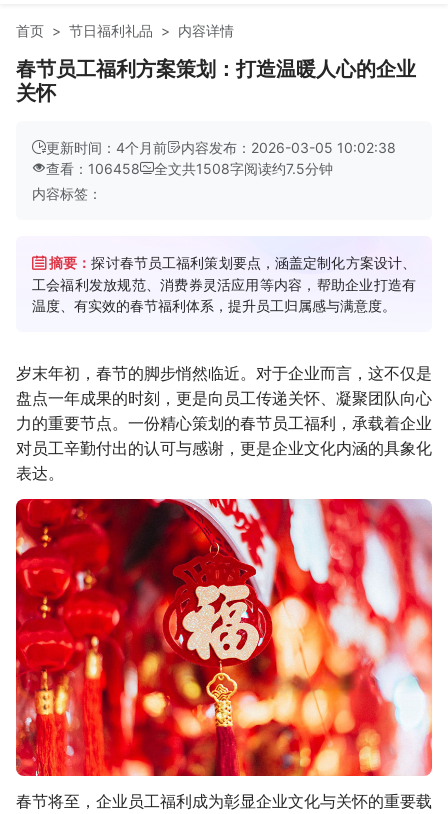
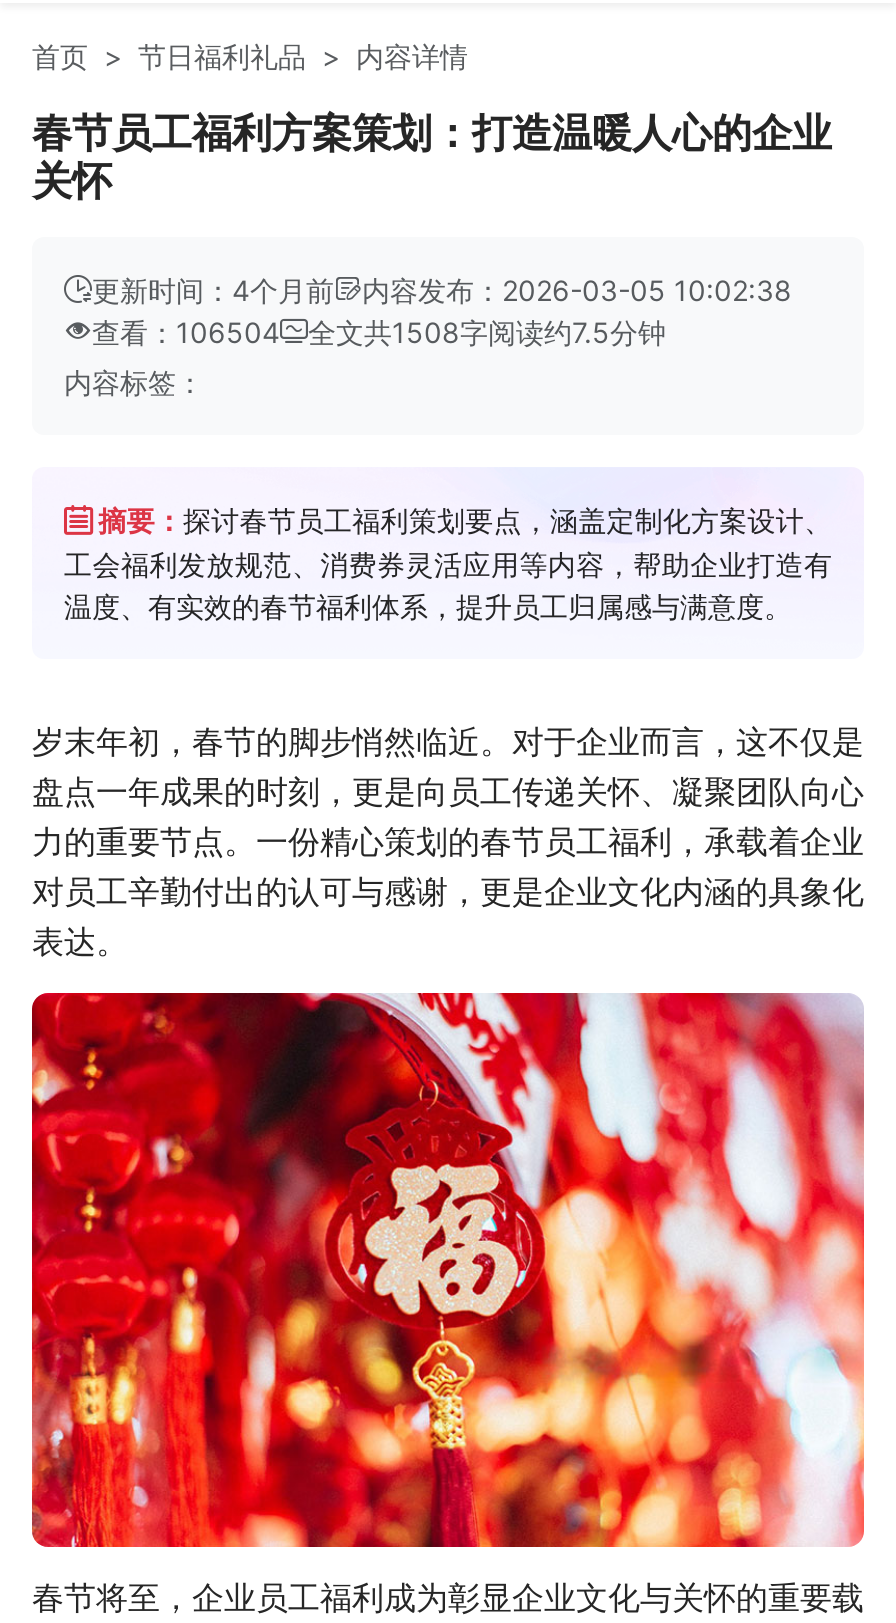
[46,160,333,177] 查看：106458 全文共1508字阅读约7.5分钟 -> [92,315,666,349] 查看：106504 全文共1508字阅读约7.5分钟

